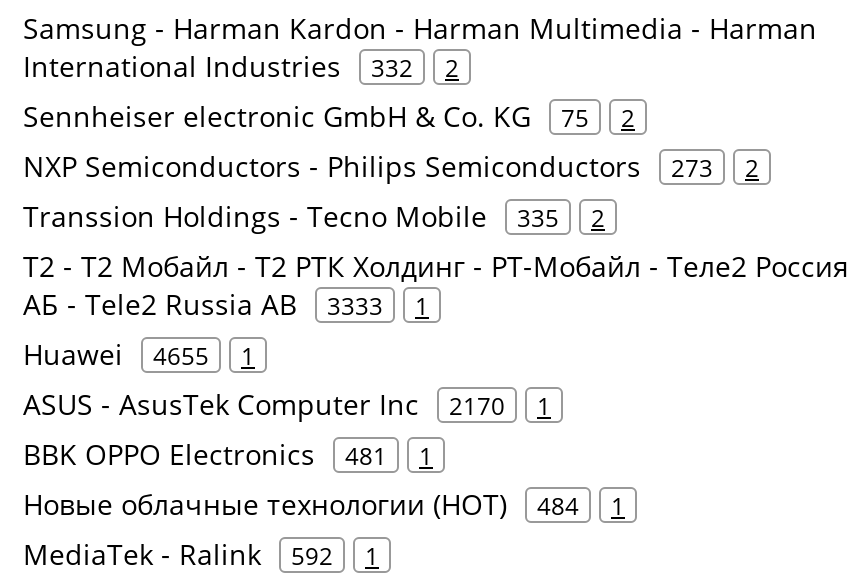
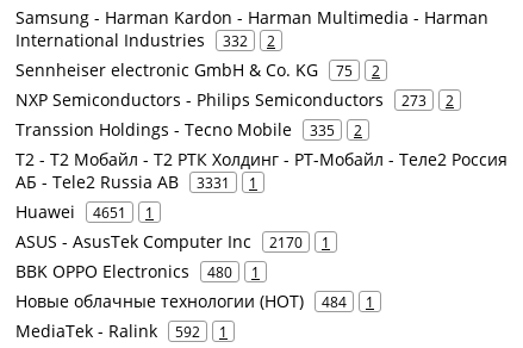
[327,289,383,321] 3333 -> [197,173,230,192] 3331
[23,335,255,373] Huawei 4655 1 -> [15,200,154,223] Huawei 4651 1
[23,435,433,473] BBK OPPO Electronics 481 1 -> [15,260,260,282] BBK OPPO Electronics 480 1

